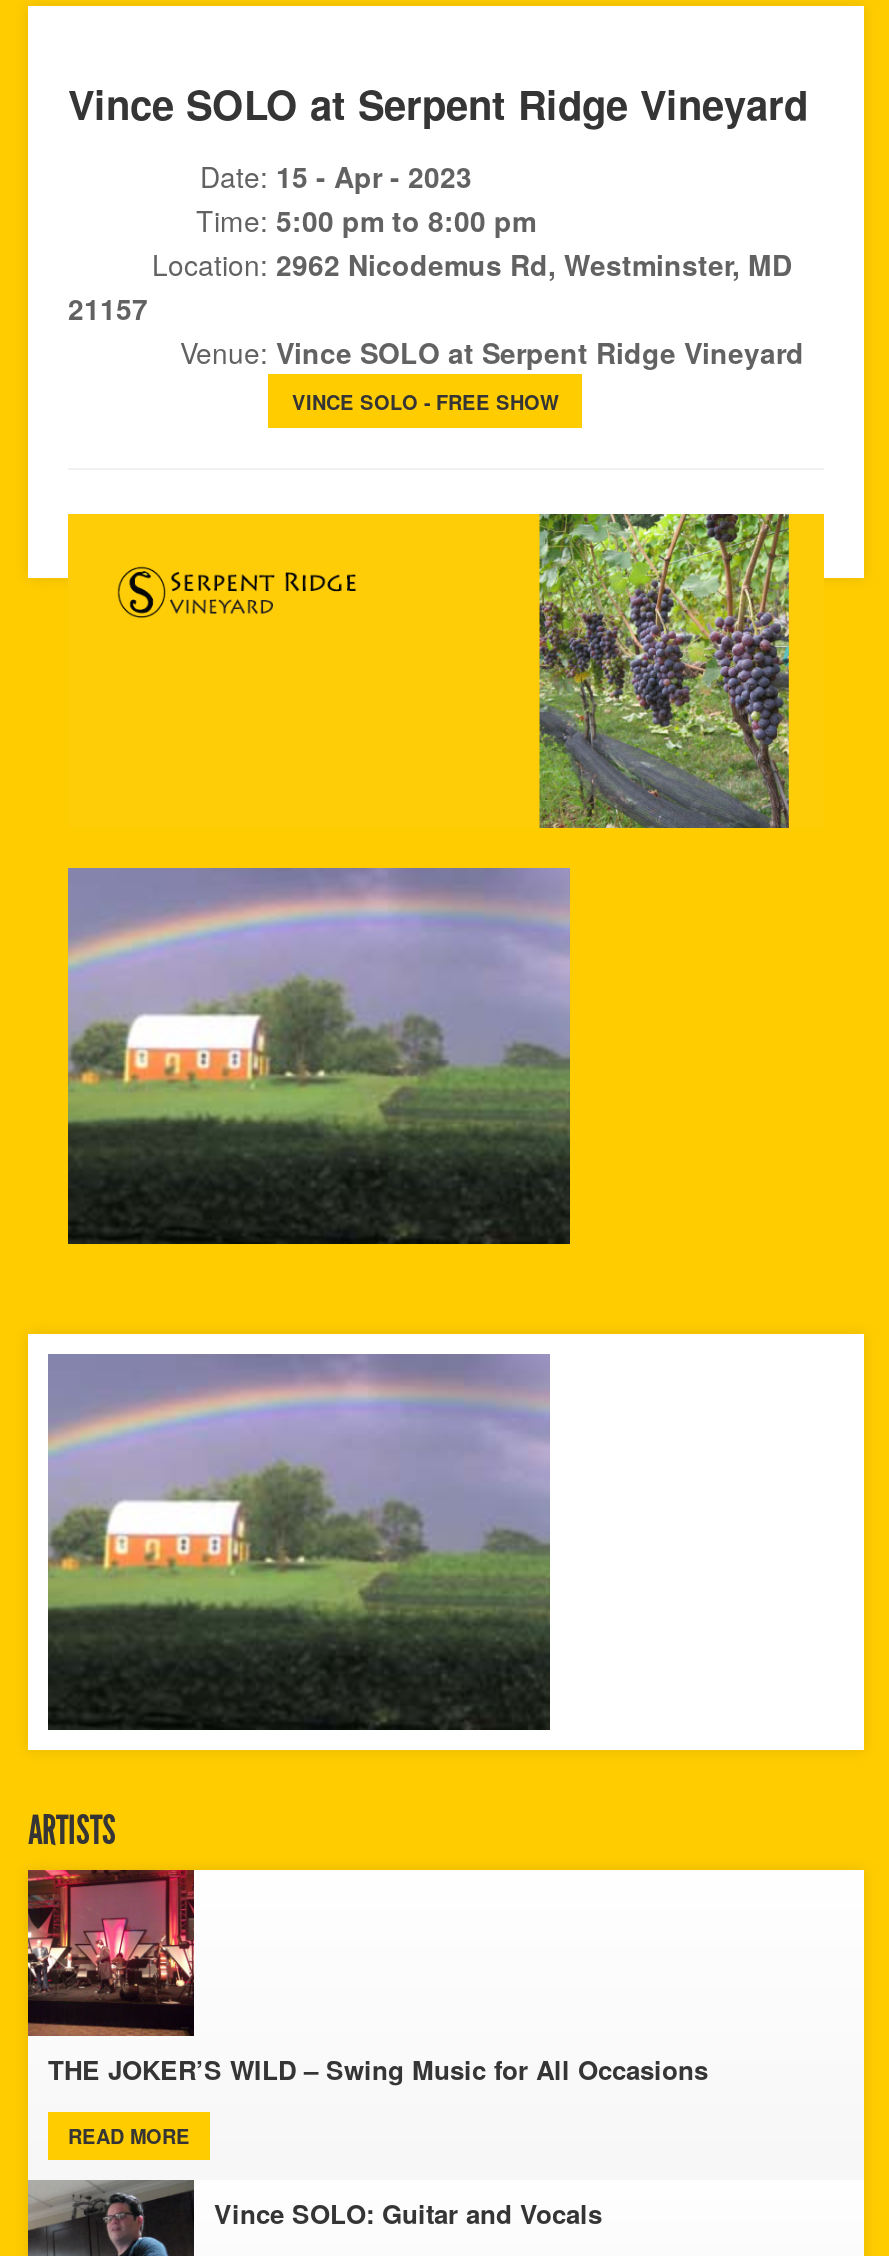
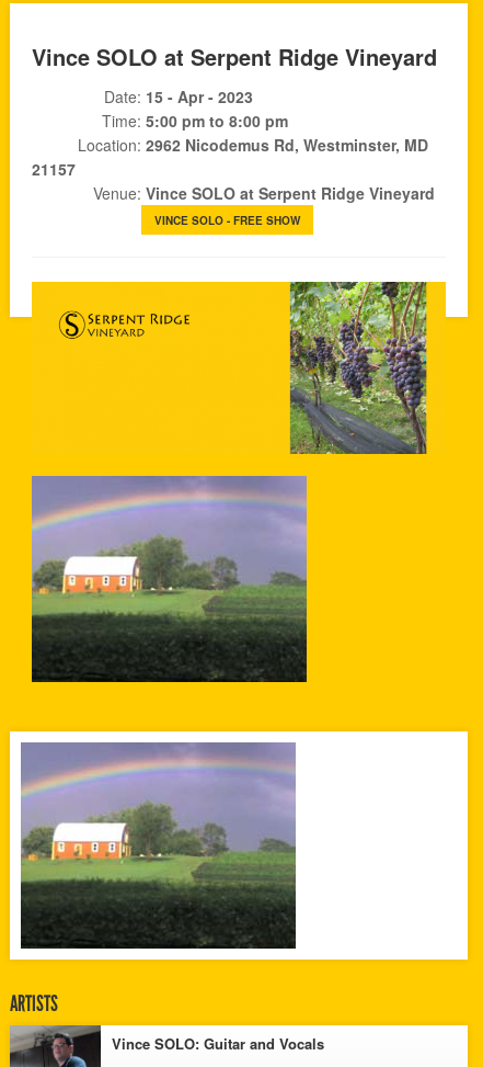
[26,1868,708,2150] [image] | THE JOKER’S WILD – Swing Music for All Occasions | READ MORE -> none

